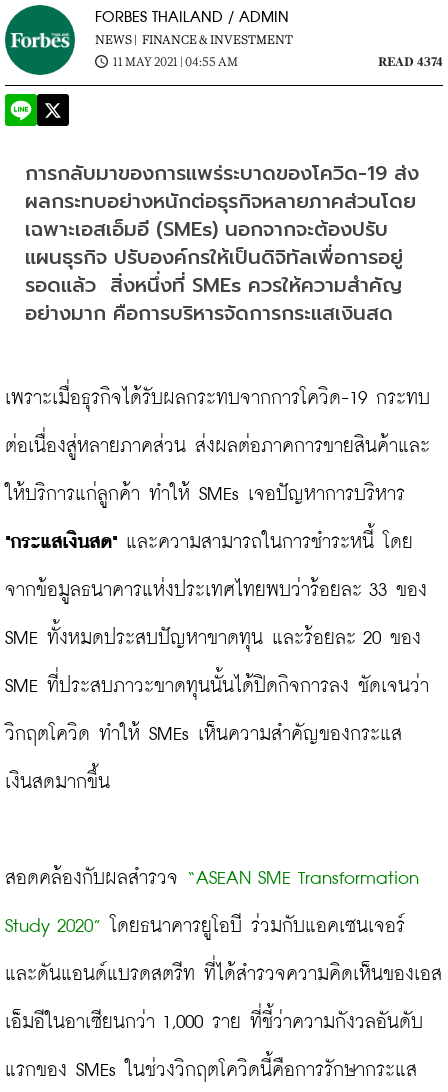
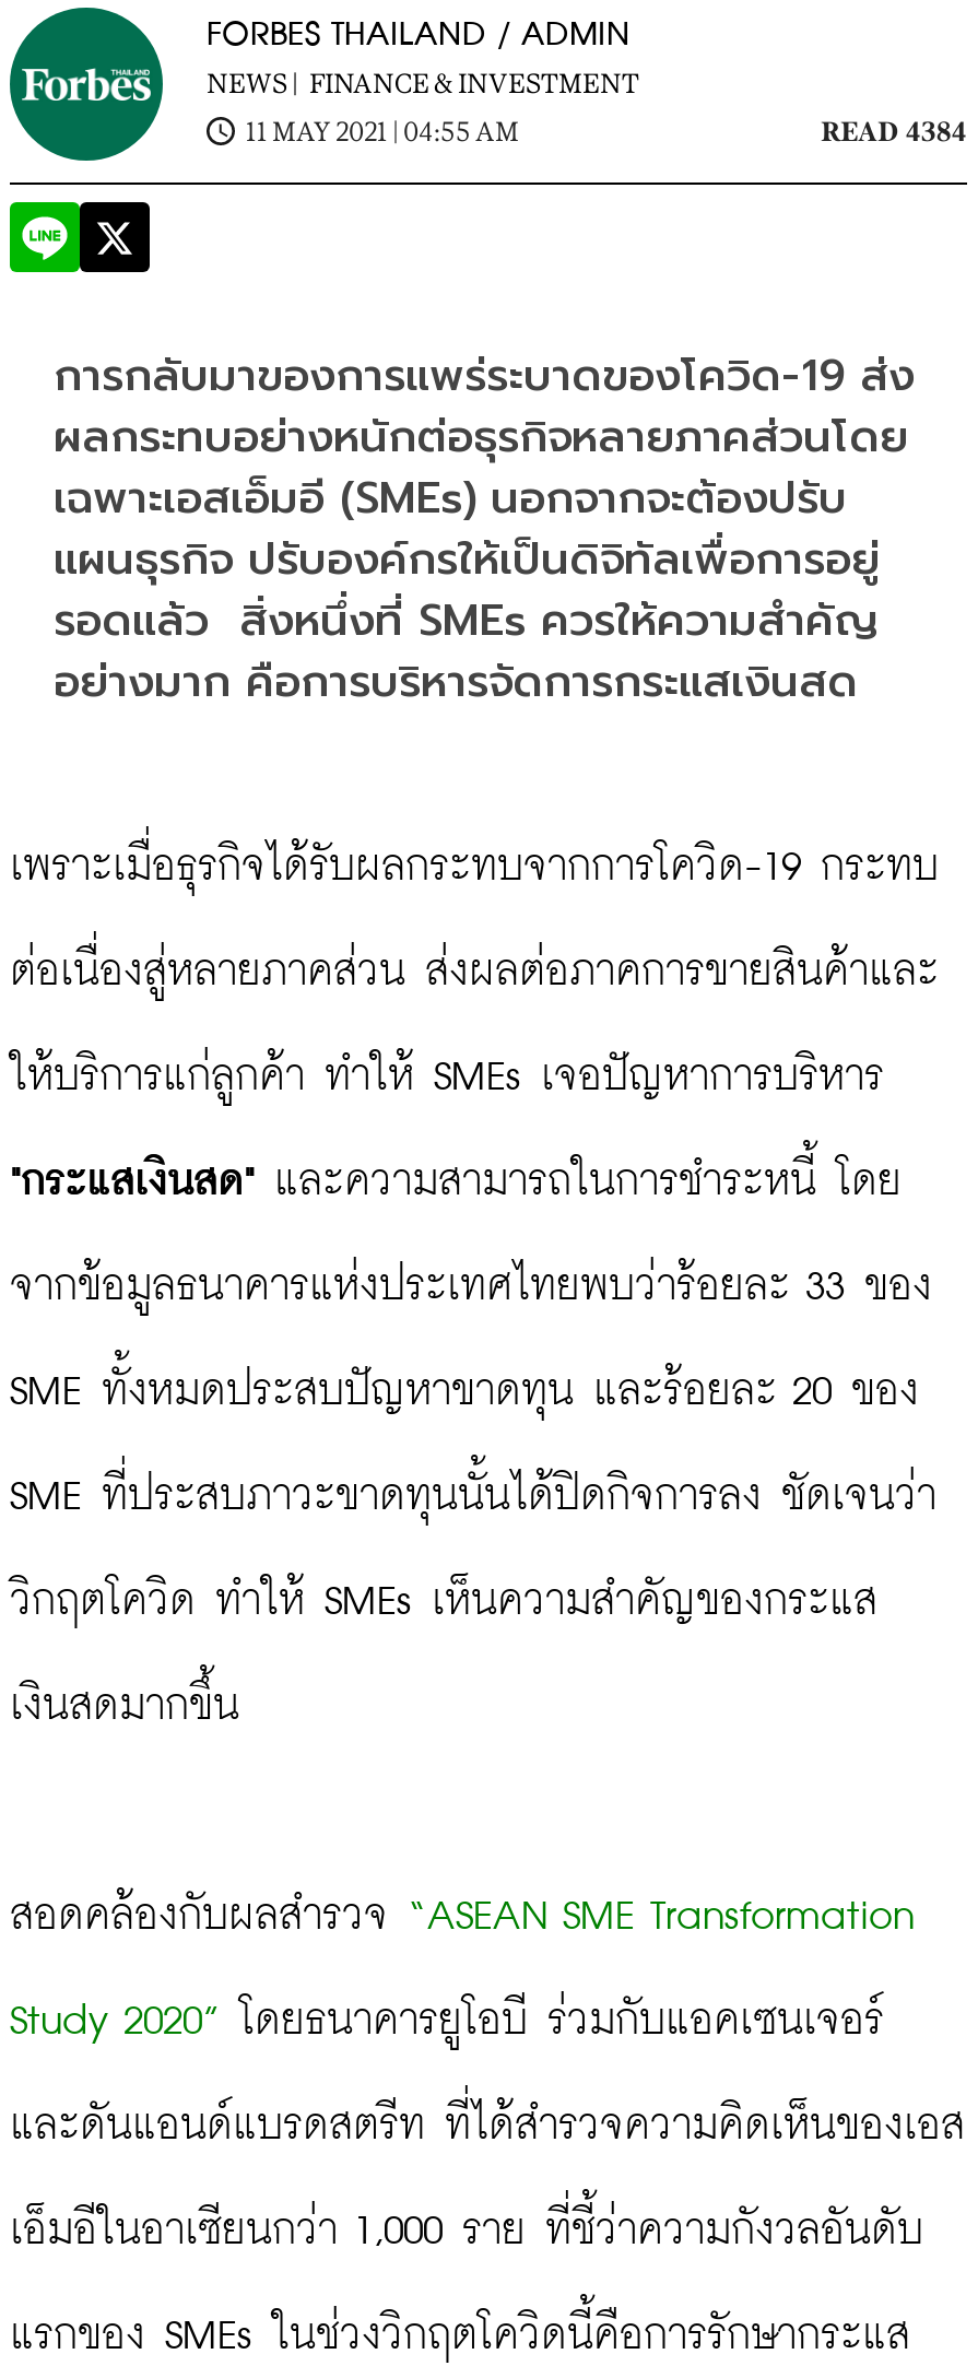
[378,55,443,69] READ 4374 -> [821,116,967,147] READ 4384

